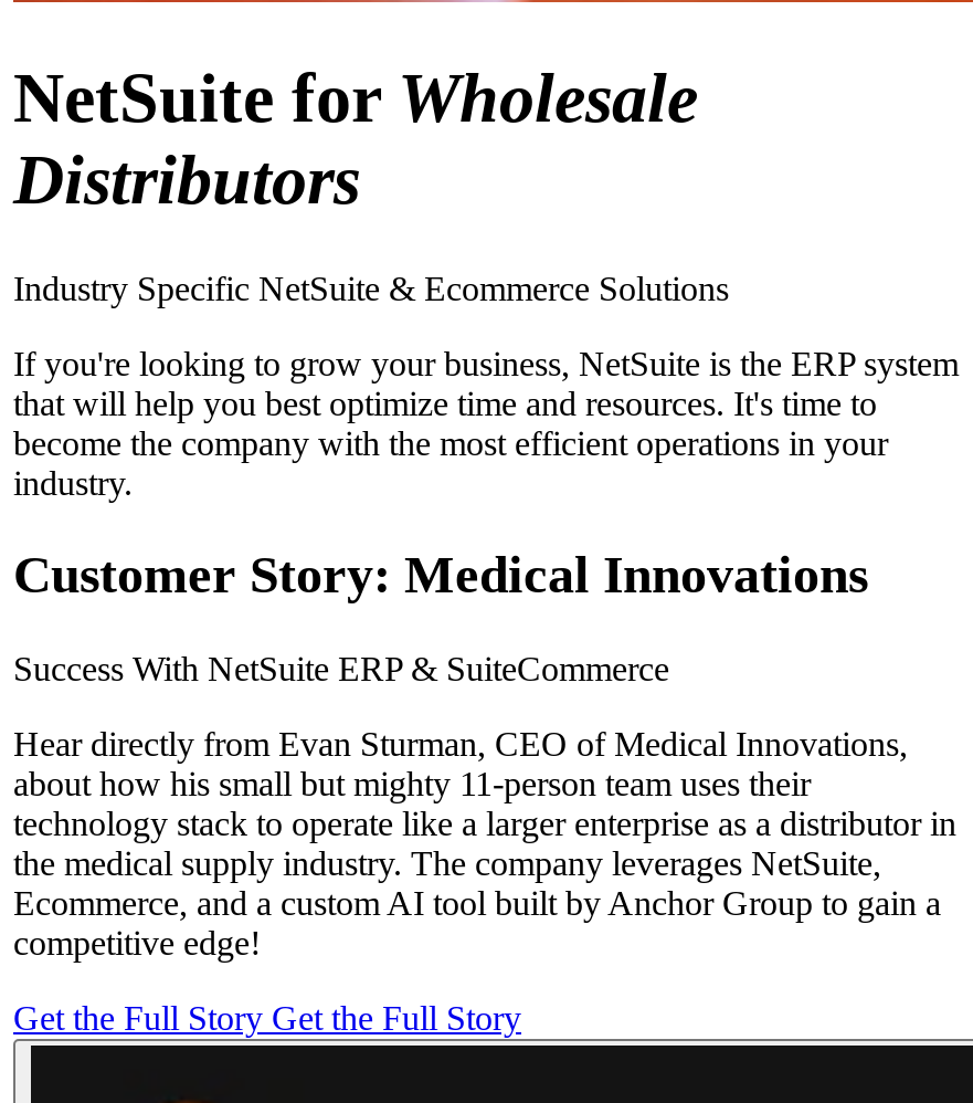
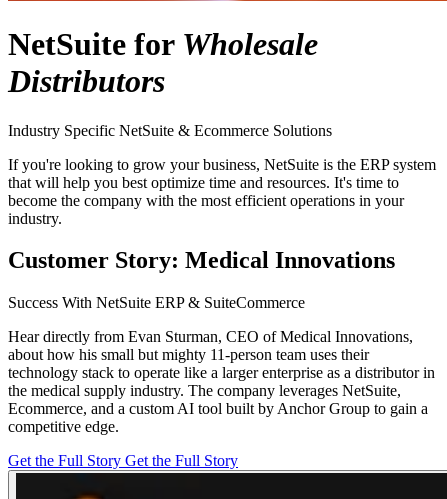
[13,925,261,962] competitive edge! -> [8,418,119,435] competitive edge.

